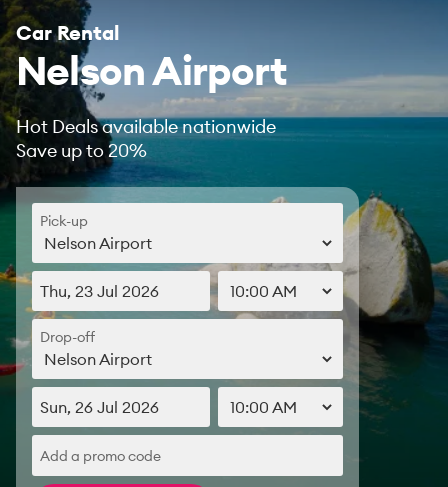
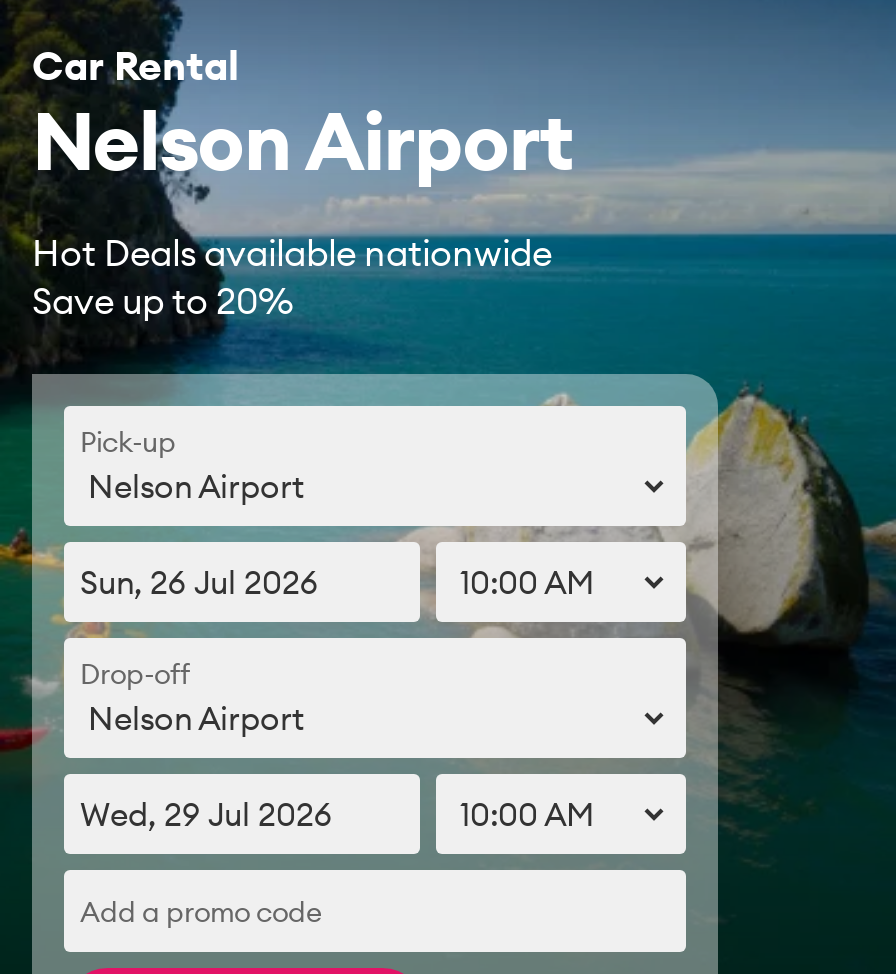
[40,281,159,301] Thu, 23 Jul 2026 -> [80,562,318,602] Sun, 26 Jul 2026
[40,397,159,417] Sun, 26 Jul 2026 -> [80,794,332,834] Wed, 29 Jul 2026

